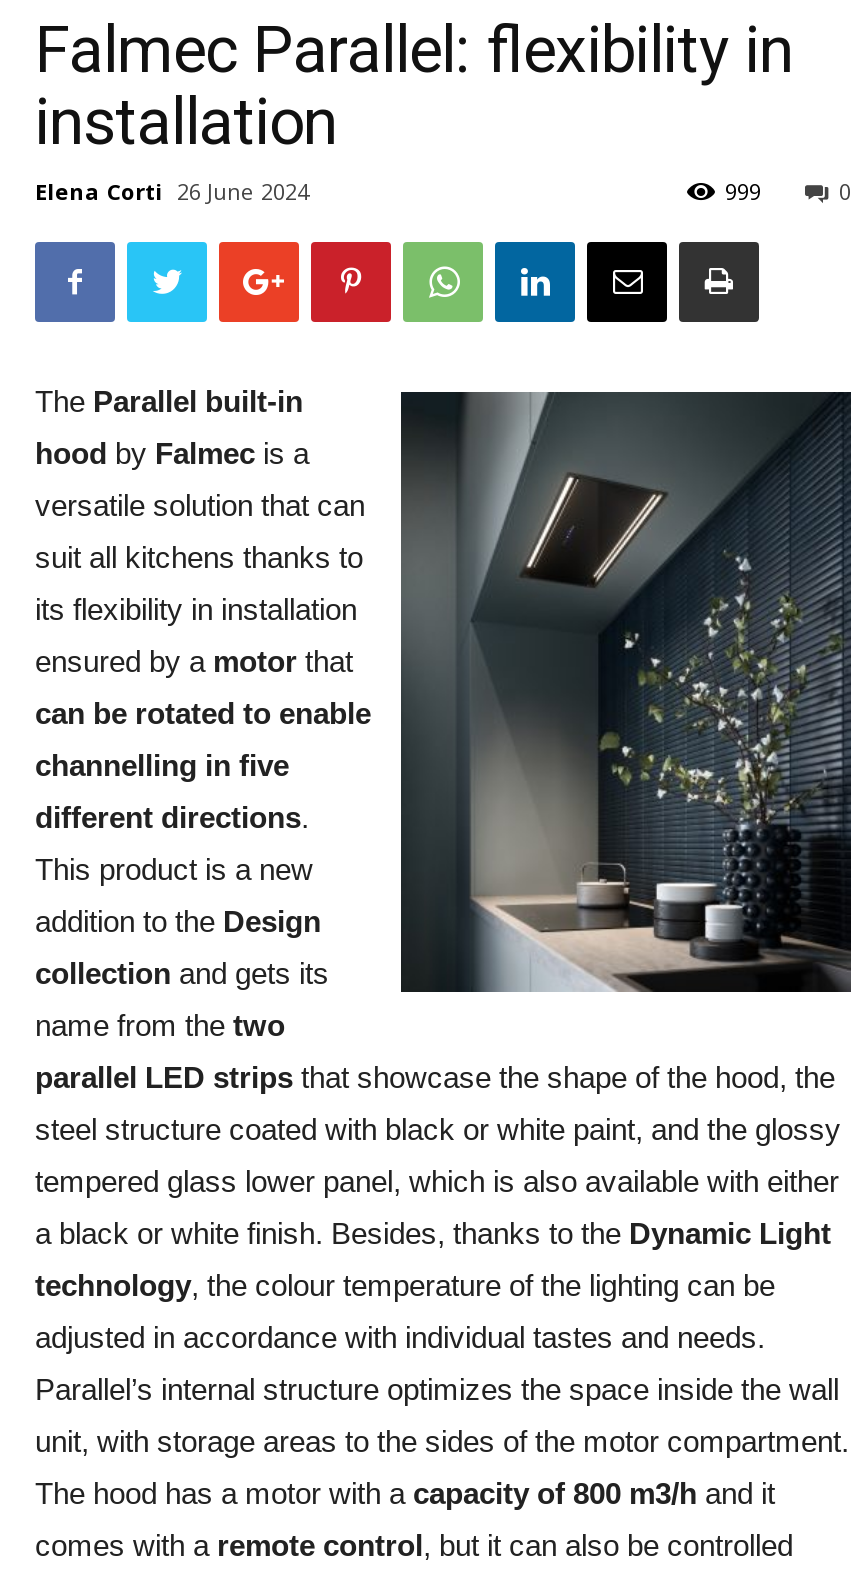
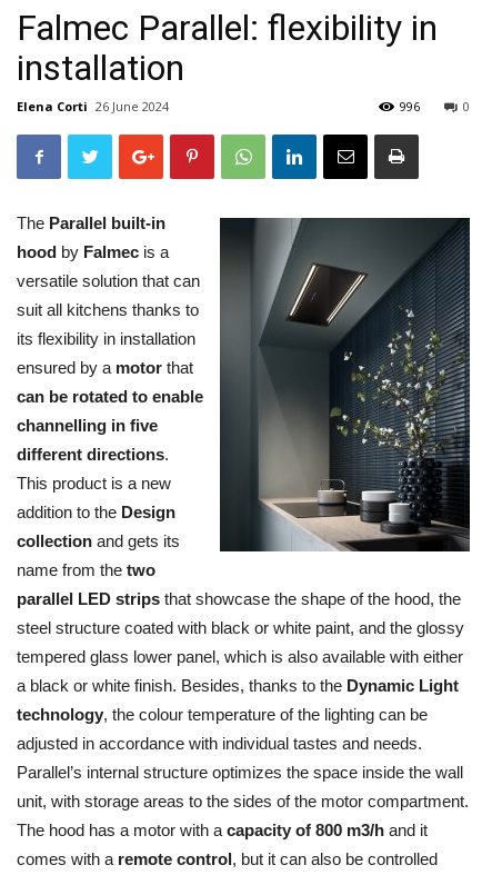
[725,176,761,206] 999 -> [400,98,420,115] 996

